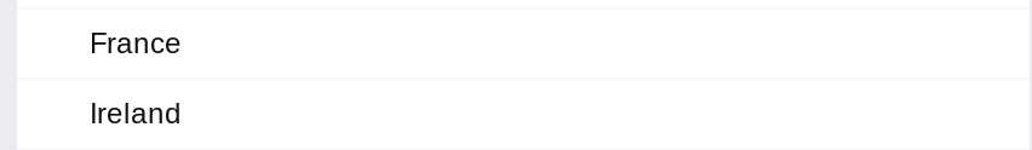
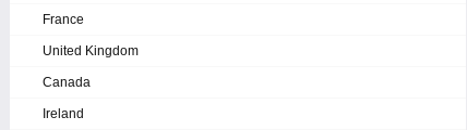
none -> [43,43,139,90] United Kingdom | Canada

